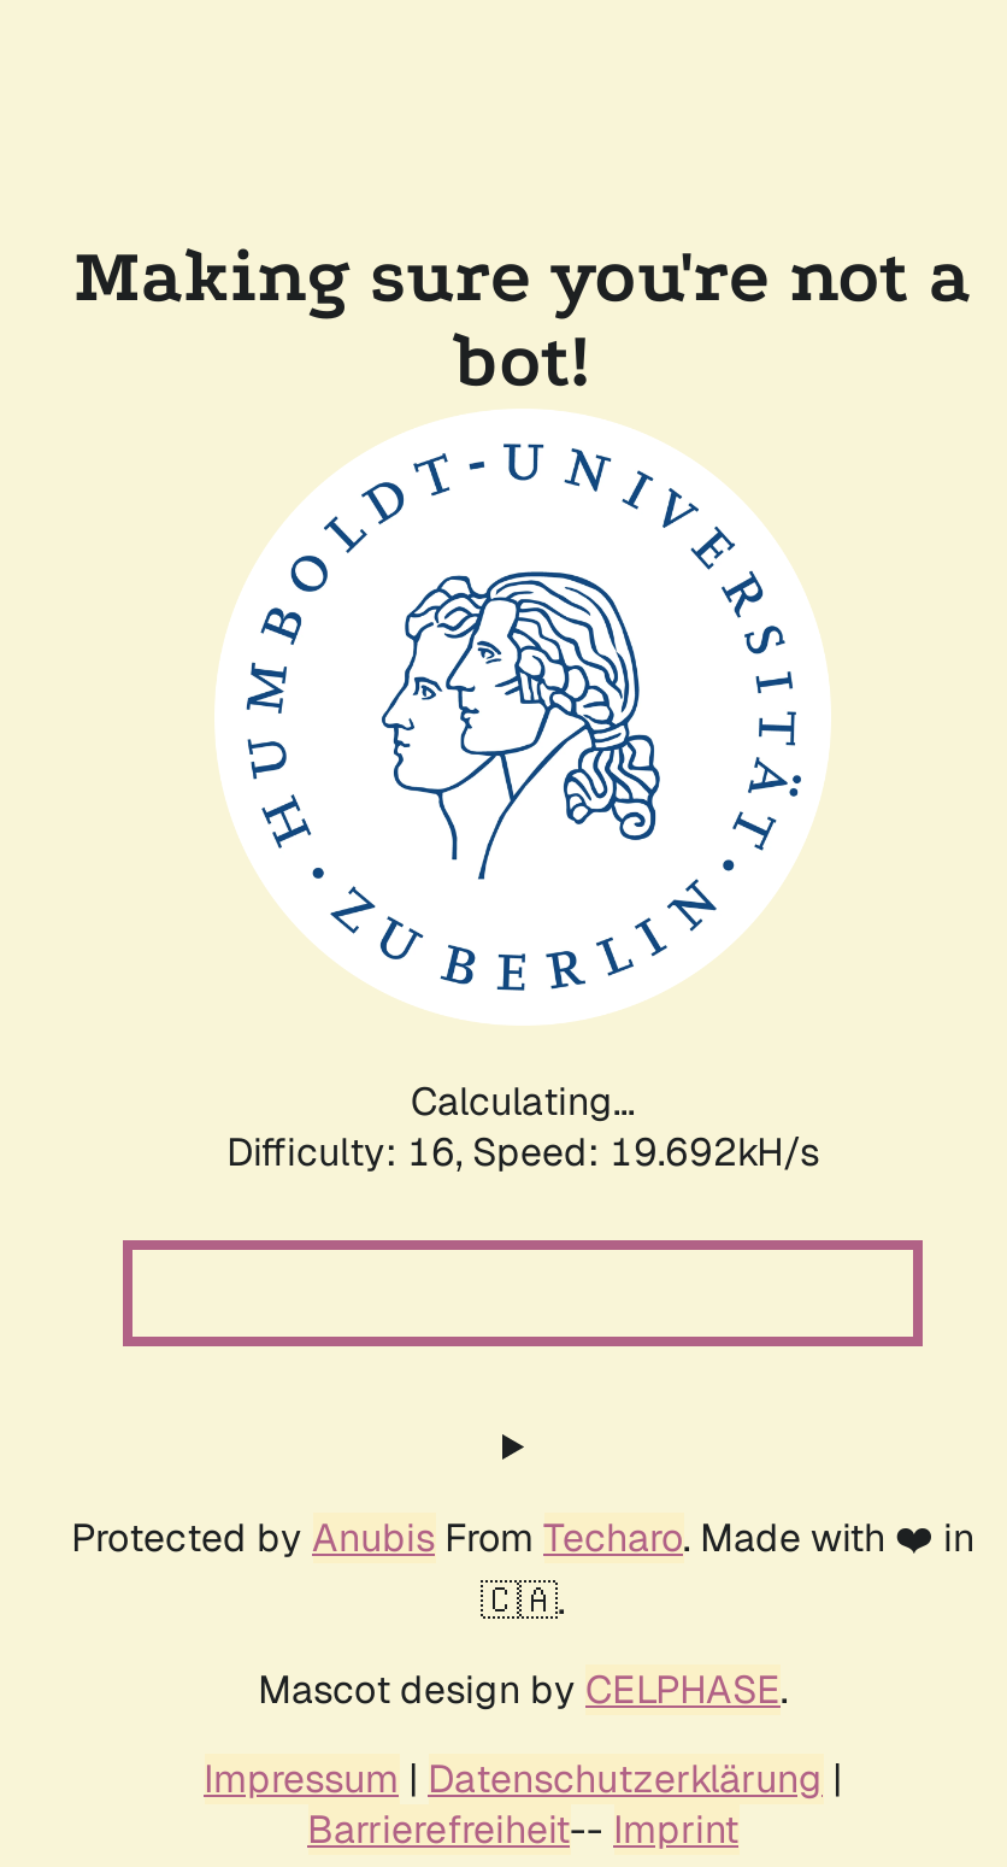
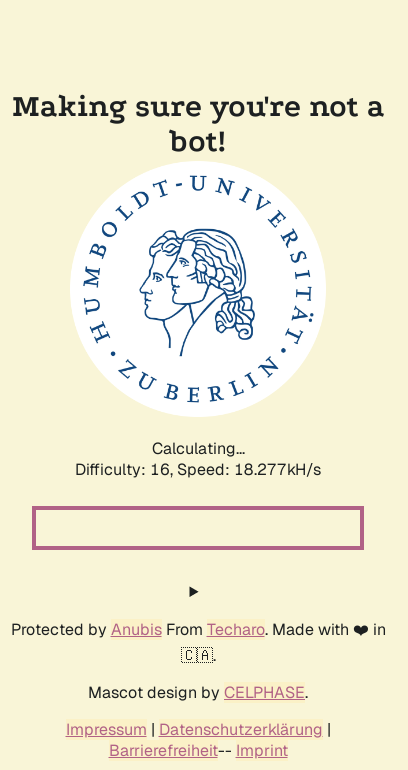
[226,1127,819,1178] Difficulty: 16, Speed: 19.692kH/s -> [75,459,321,480] Difficulty: 16, Speed: 18.277kH/s

